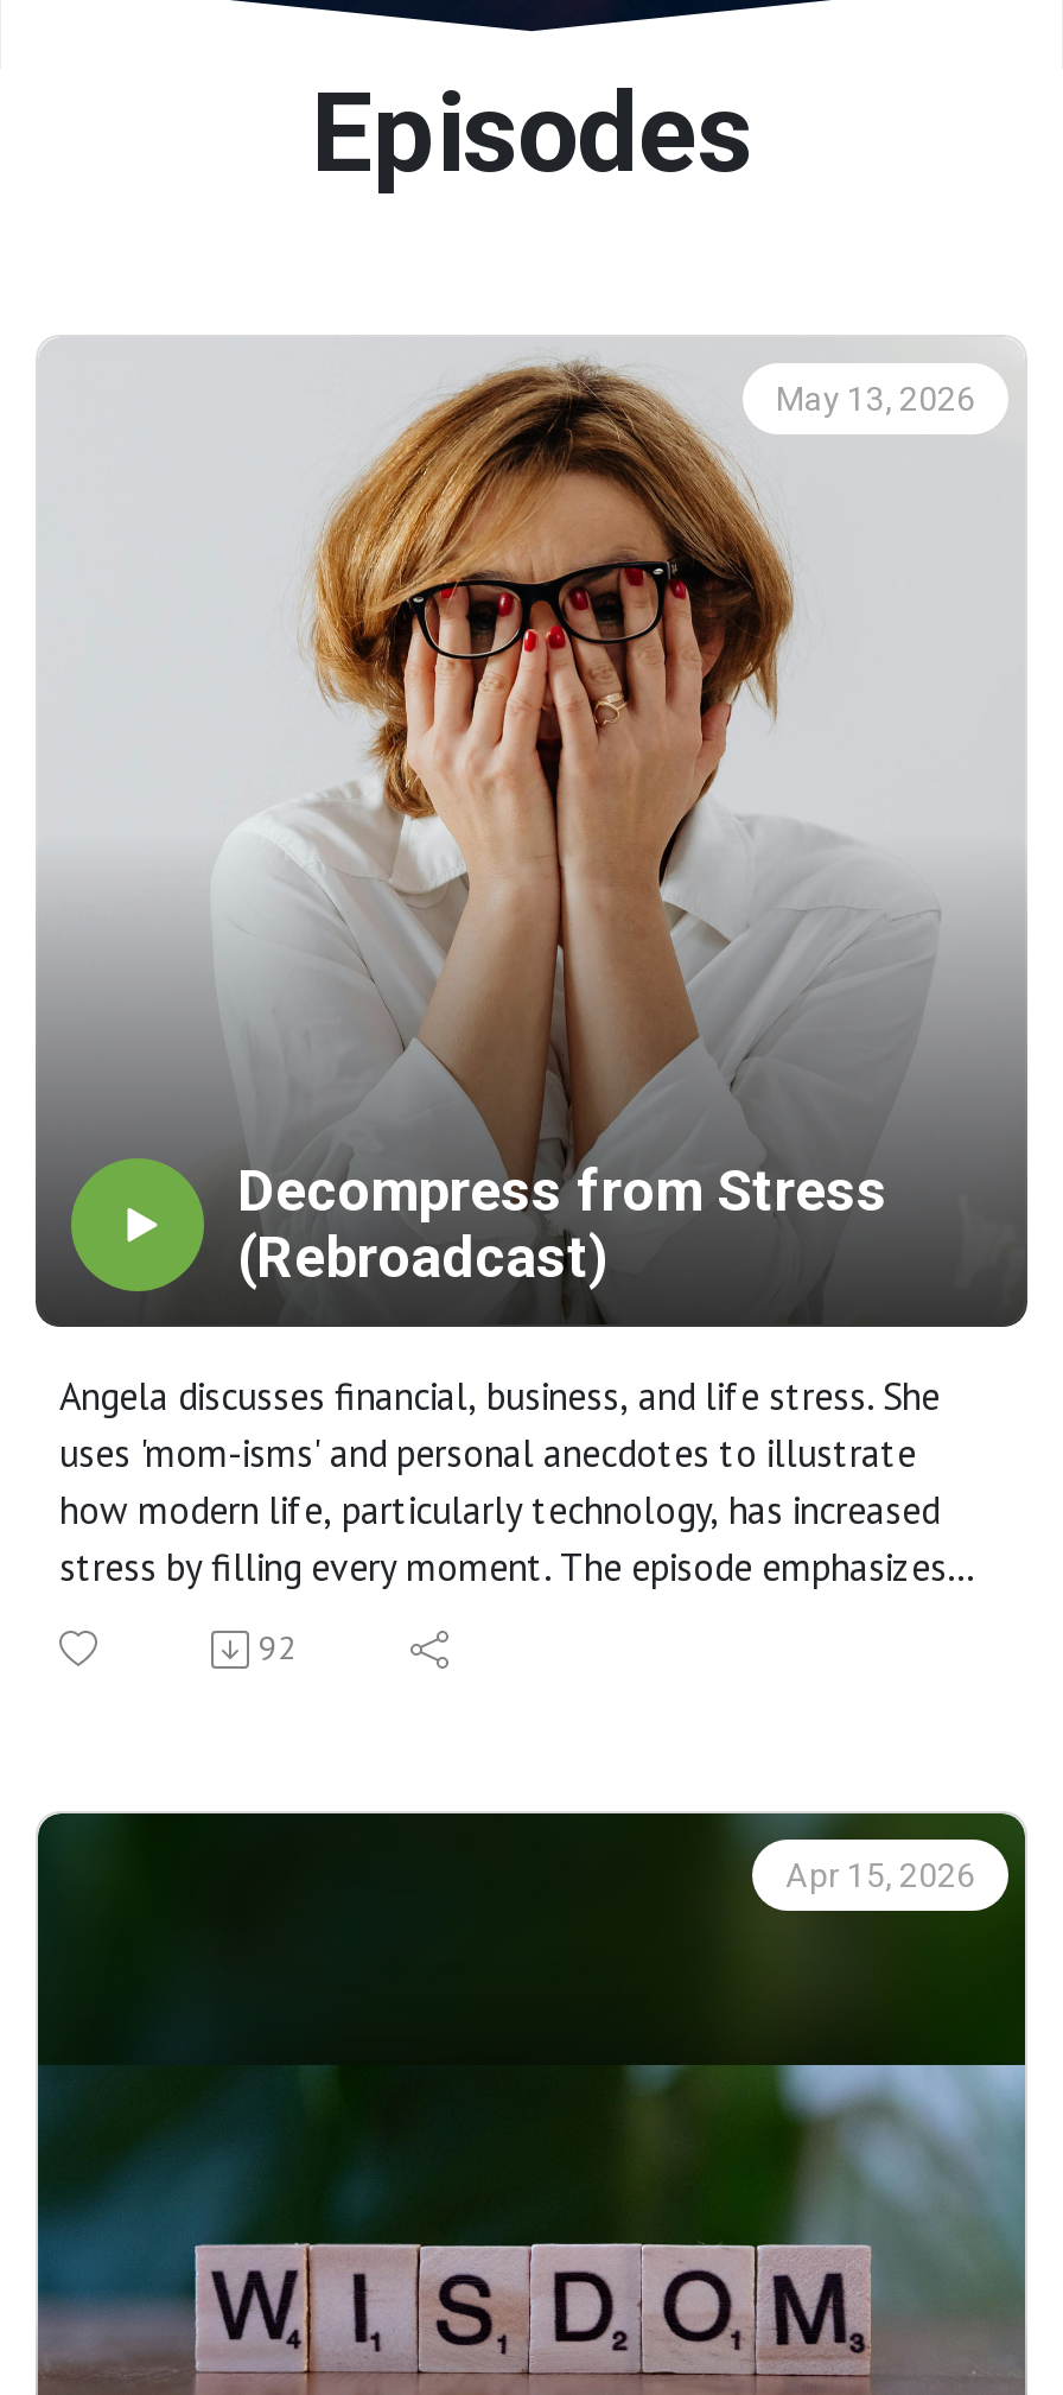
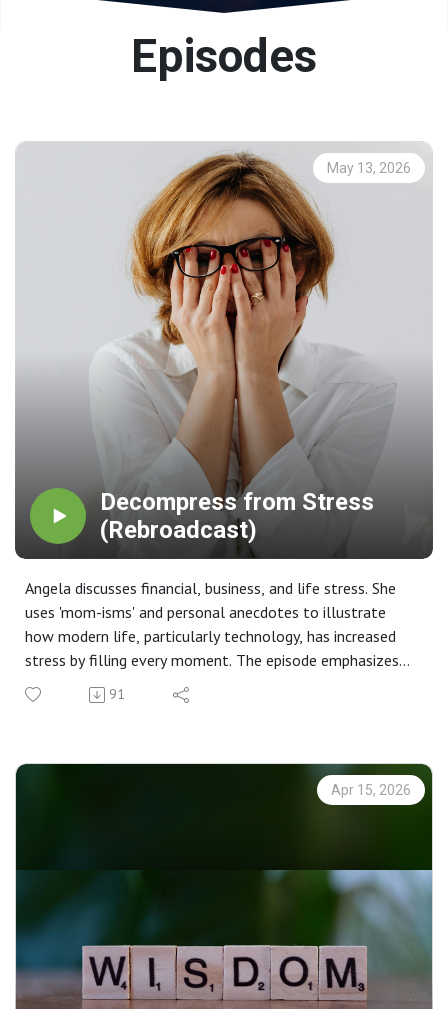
[259,1626,297,1669] 92 -> [109,685,125,703] 91

